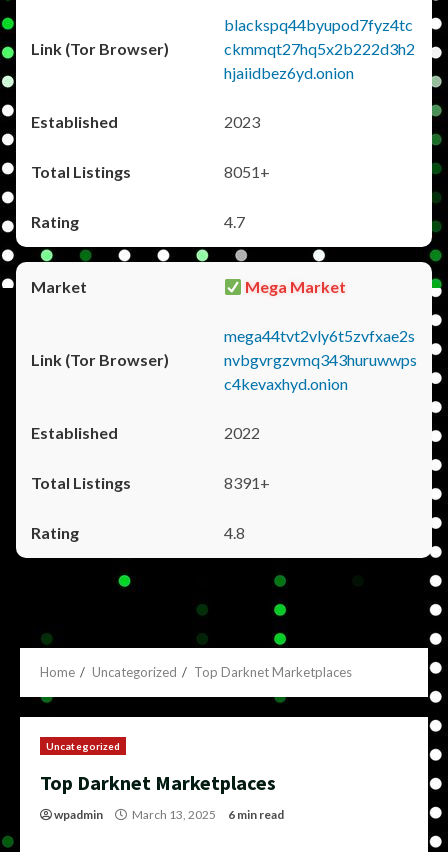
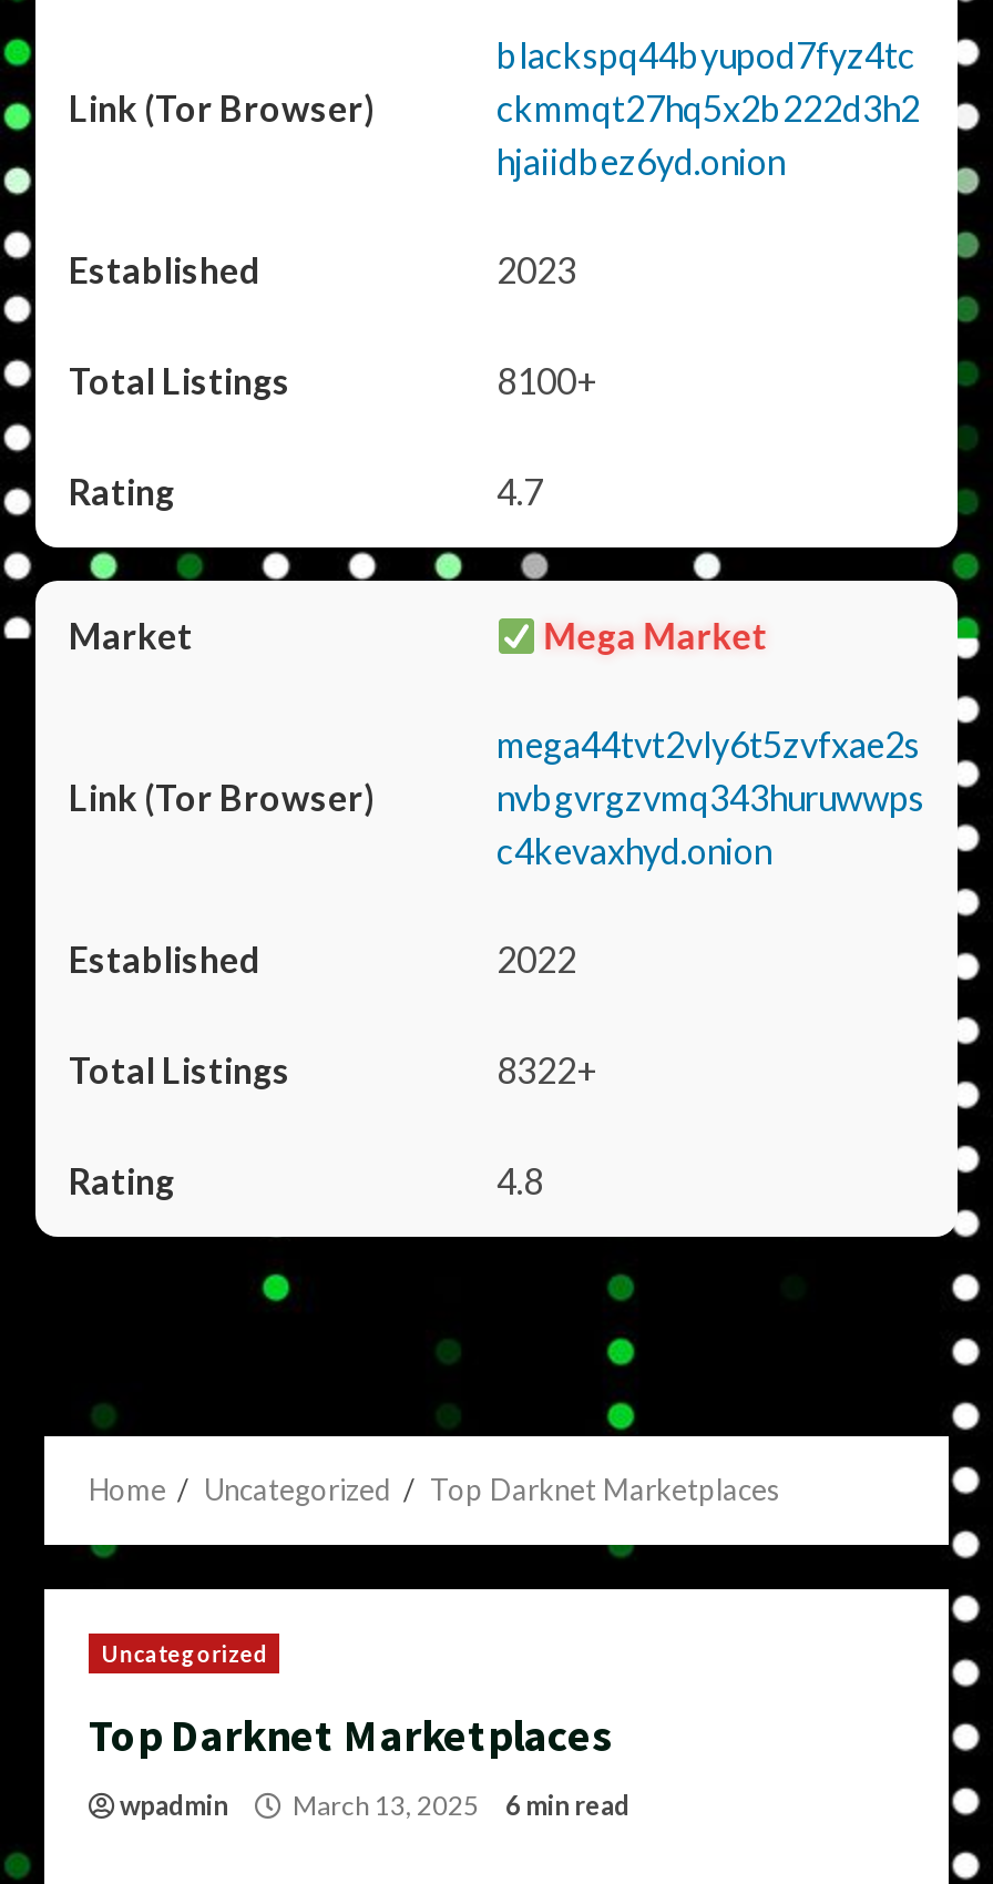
[224,162,270,181] 8051+ -> [496,359,598,401] 8100+
[224,473,270,492] 8391+ -> [496,1048,598,1091] 8322+

